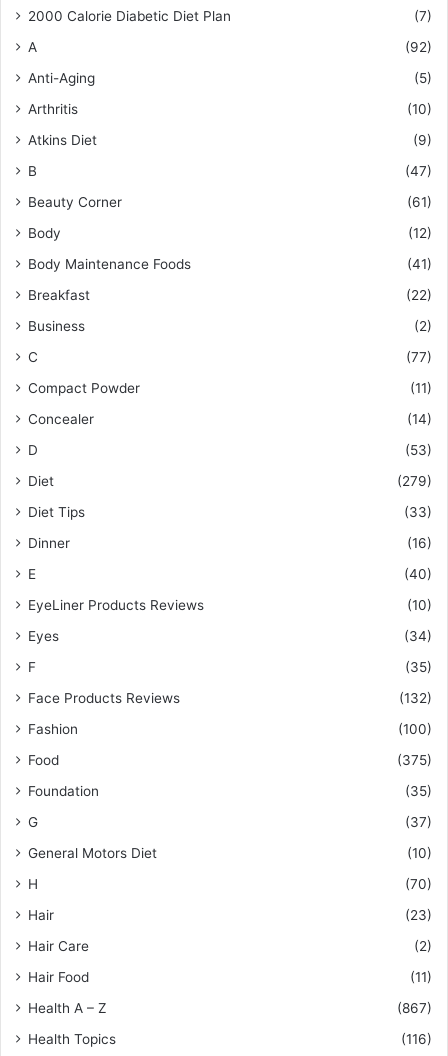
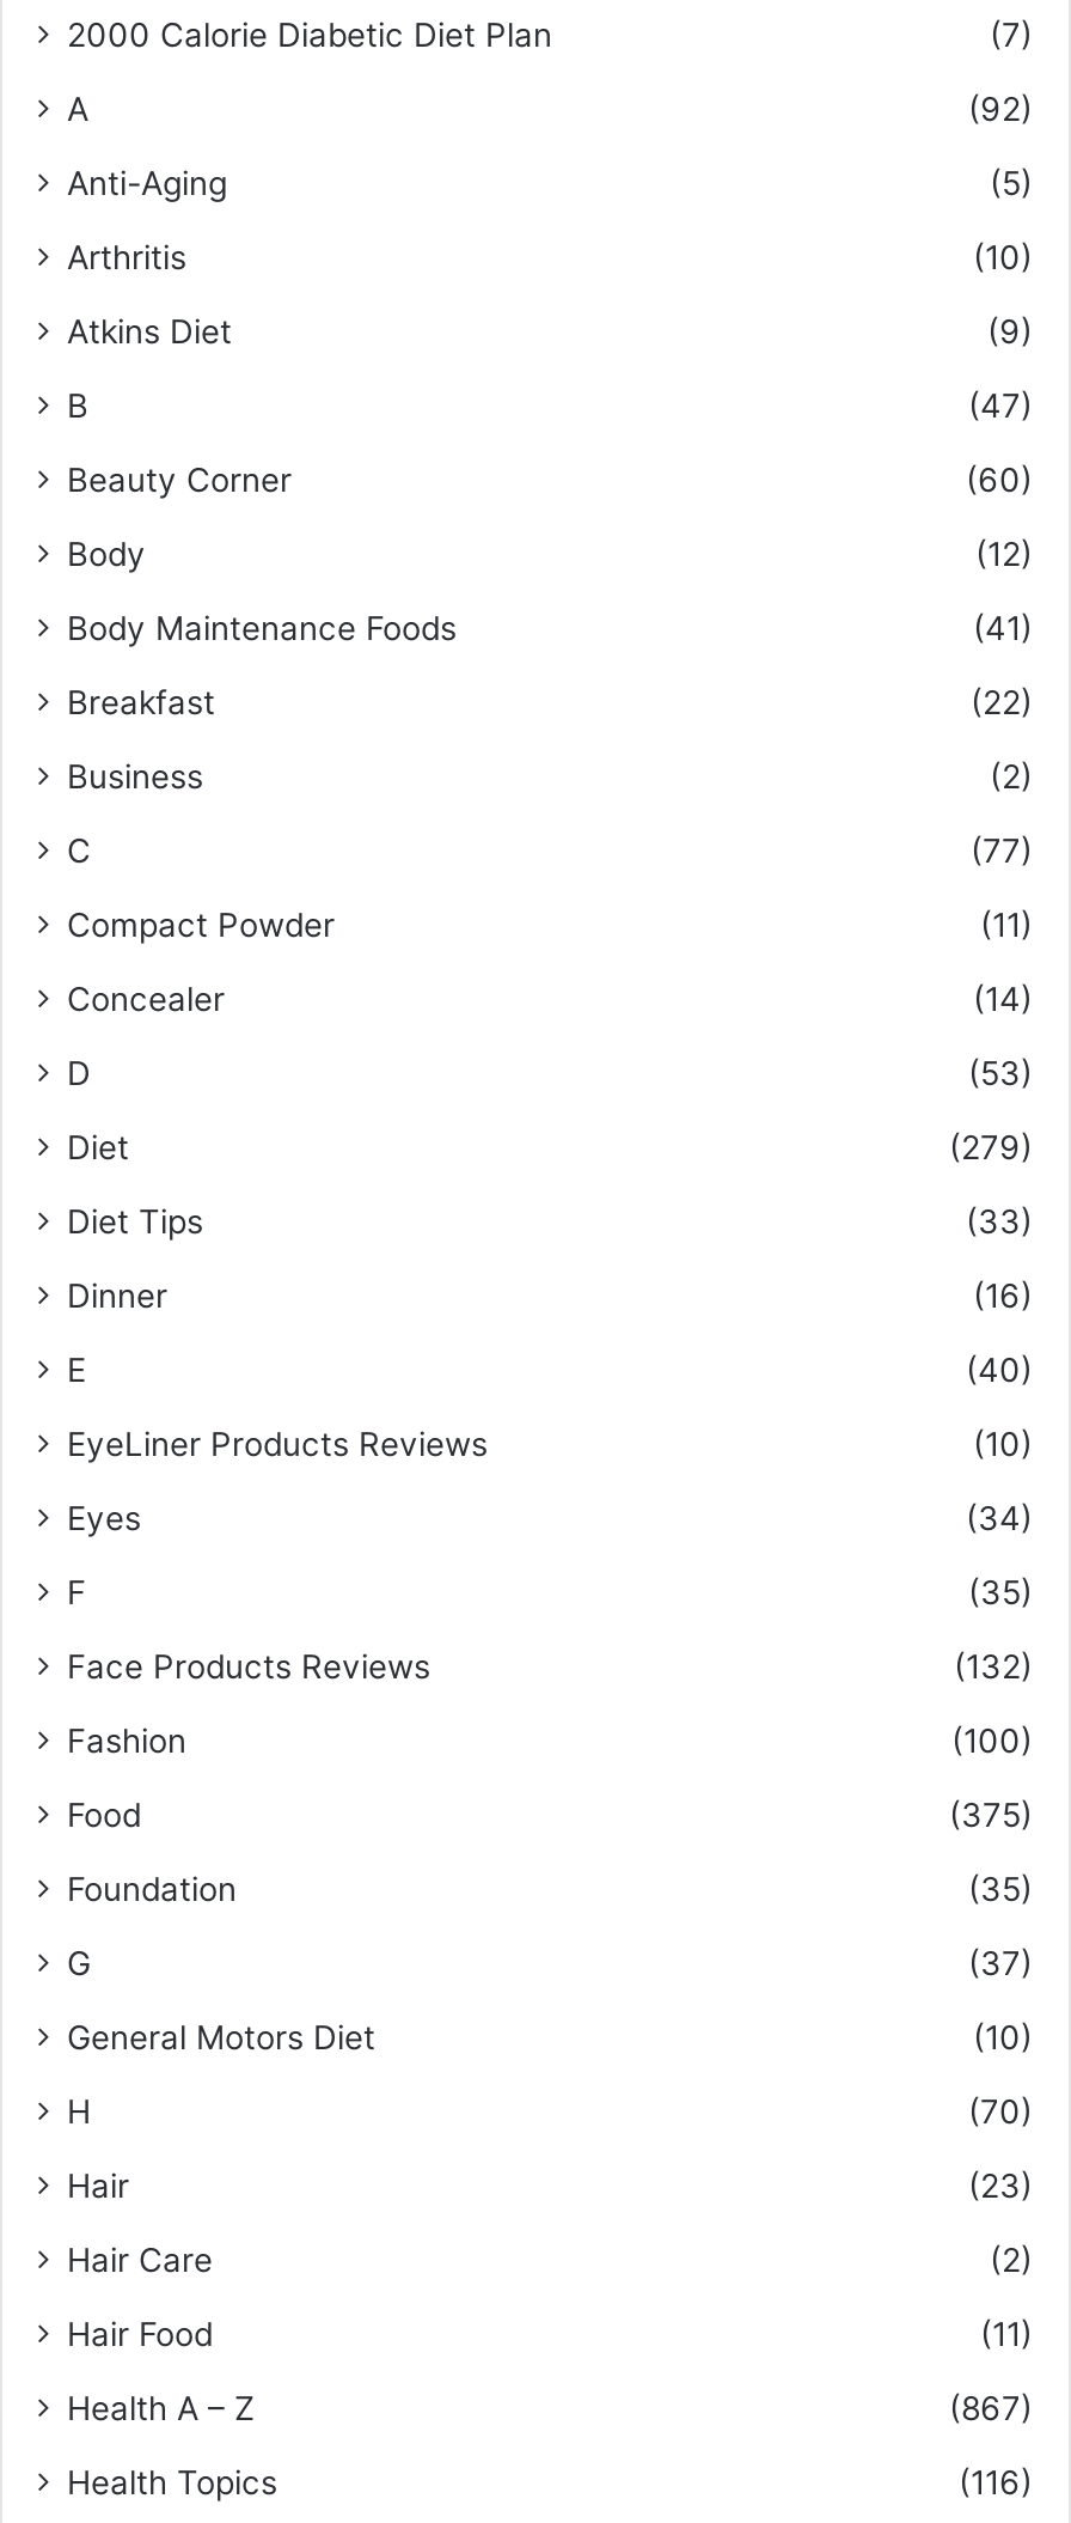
[407,194,432,210] (61) -> [966,460,1033,498] (60)

